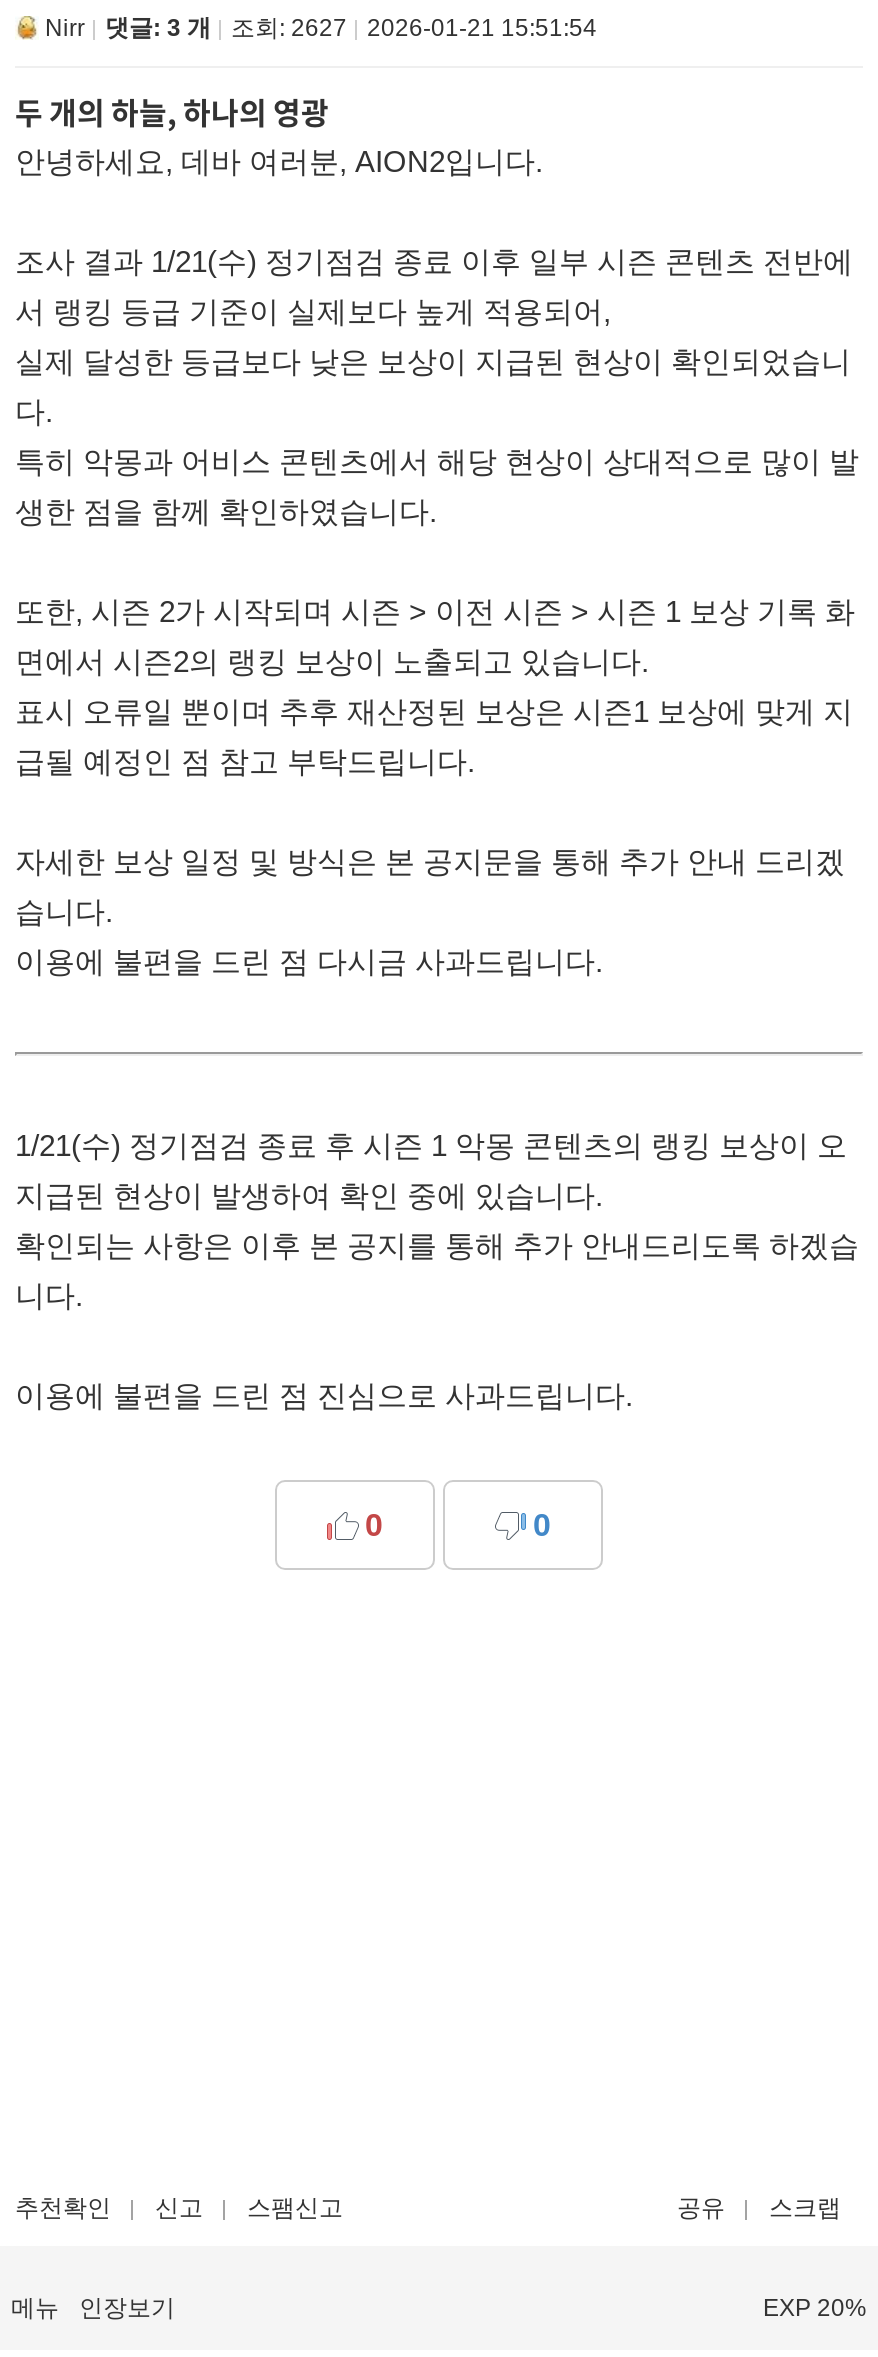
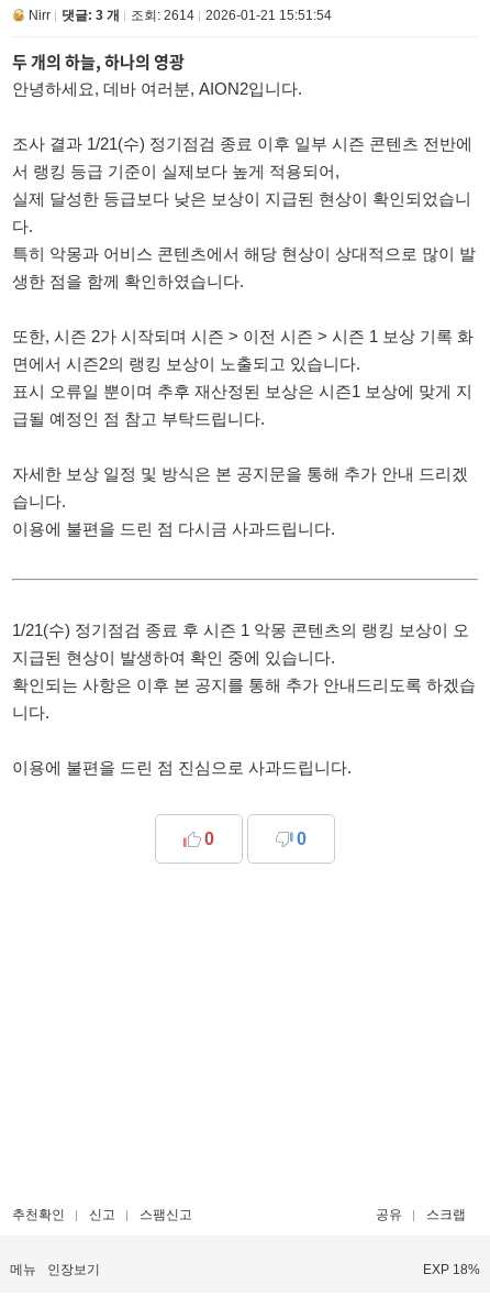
[45,14,597,42] Nirr 댓글: 3 개 조회: 2627 2026-01-21 15:51:54 -> [29,8,332,23] Nirr 댓글: 3 개 조회: 2614 2026-01-21 15:51:54
[763,2294,867,2322] EXP 20% -> [423,1262,480,1277] EXP 18%

